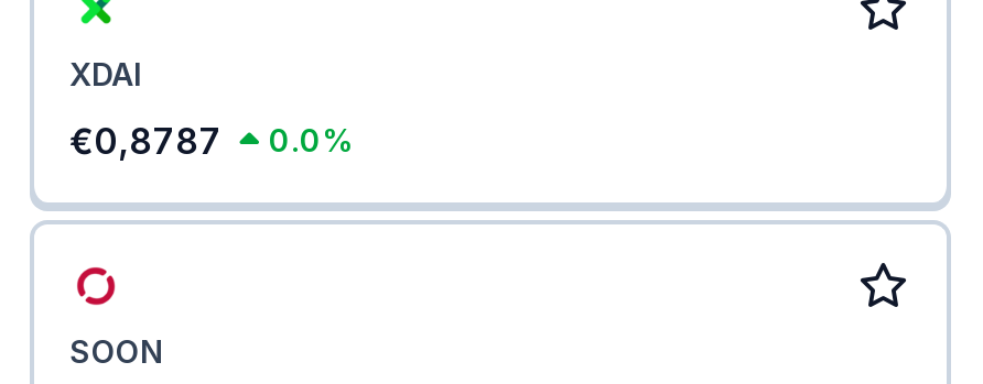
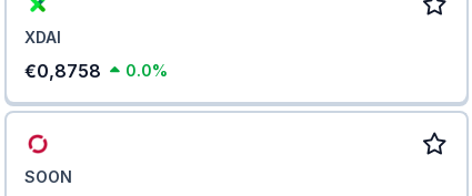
[69,119,353,163] €0,8787 0.0% -> [24,60,167,82] €0,8758 0.0%

